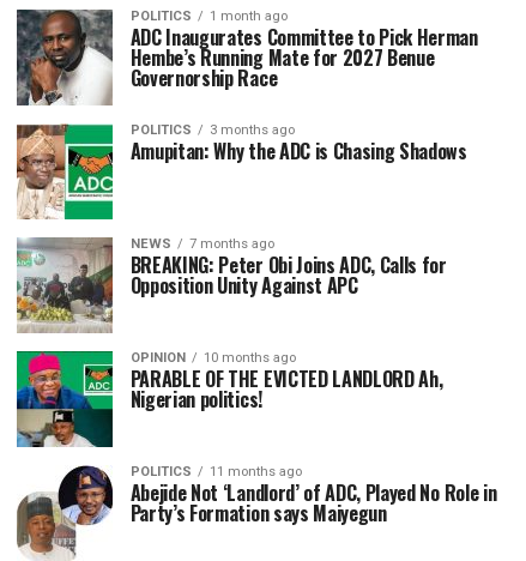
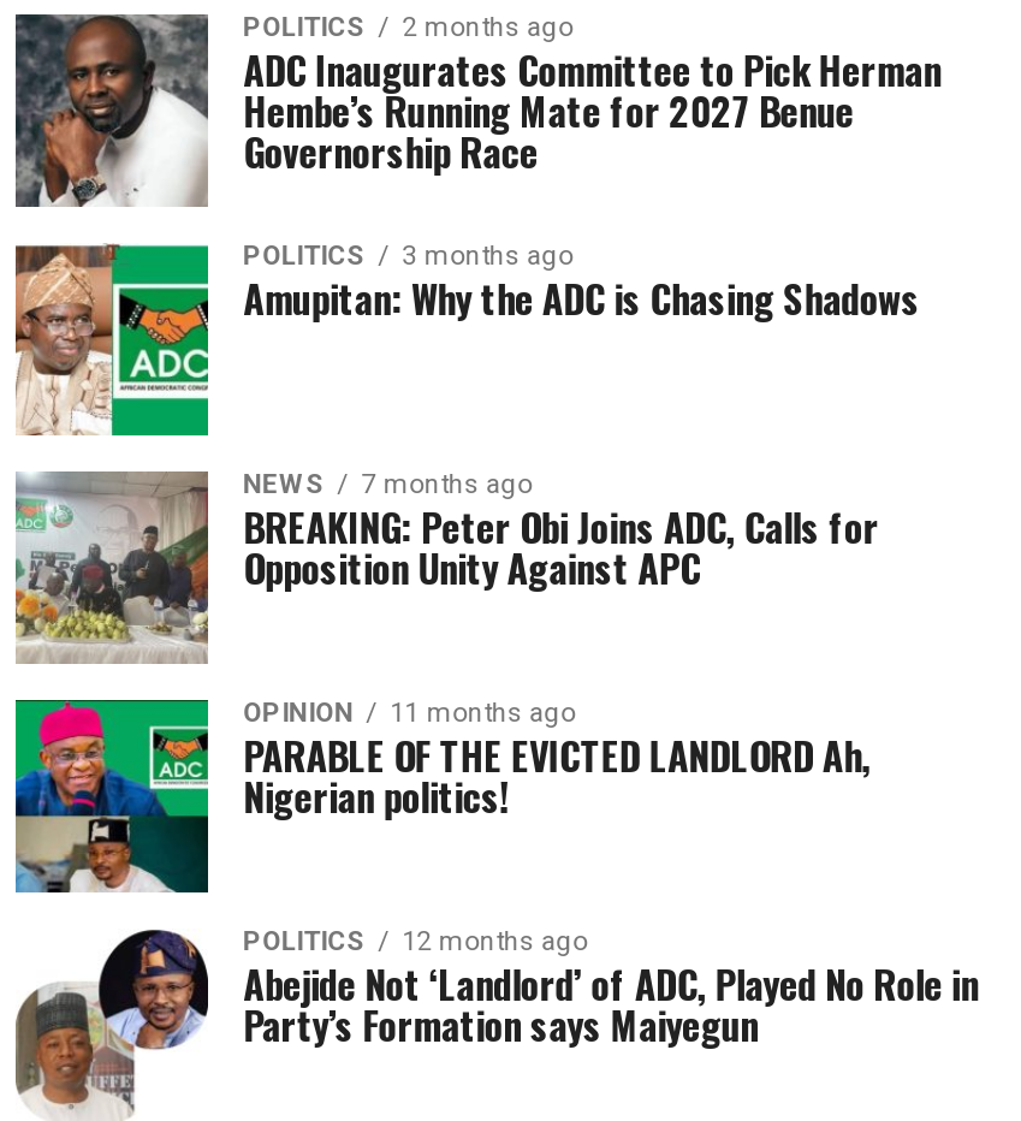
[130,8,287,24] POLITICS 1 month ago -> [243,12,573,43] POLITICS 2 months ago
[130,350,296,366] OPINION 10 months ago -> [243,698,575,729] OPINION 11 months ago
[130,464,302,479] POLITICS 11 months ago -> [243,926,587,957] POLITICS 12 months ago

